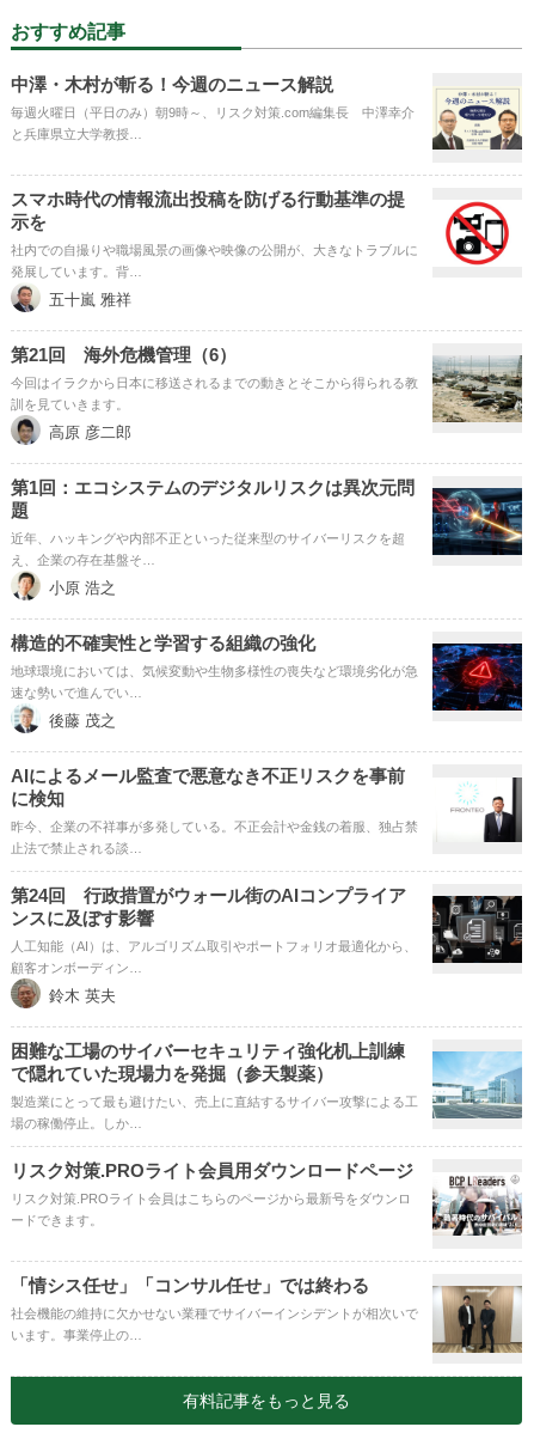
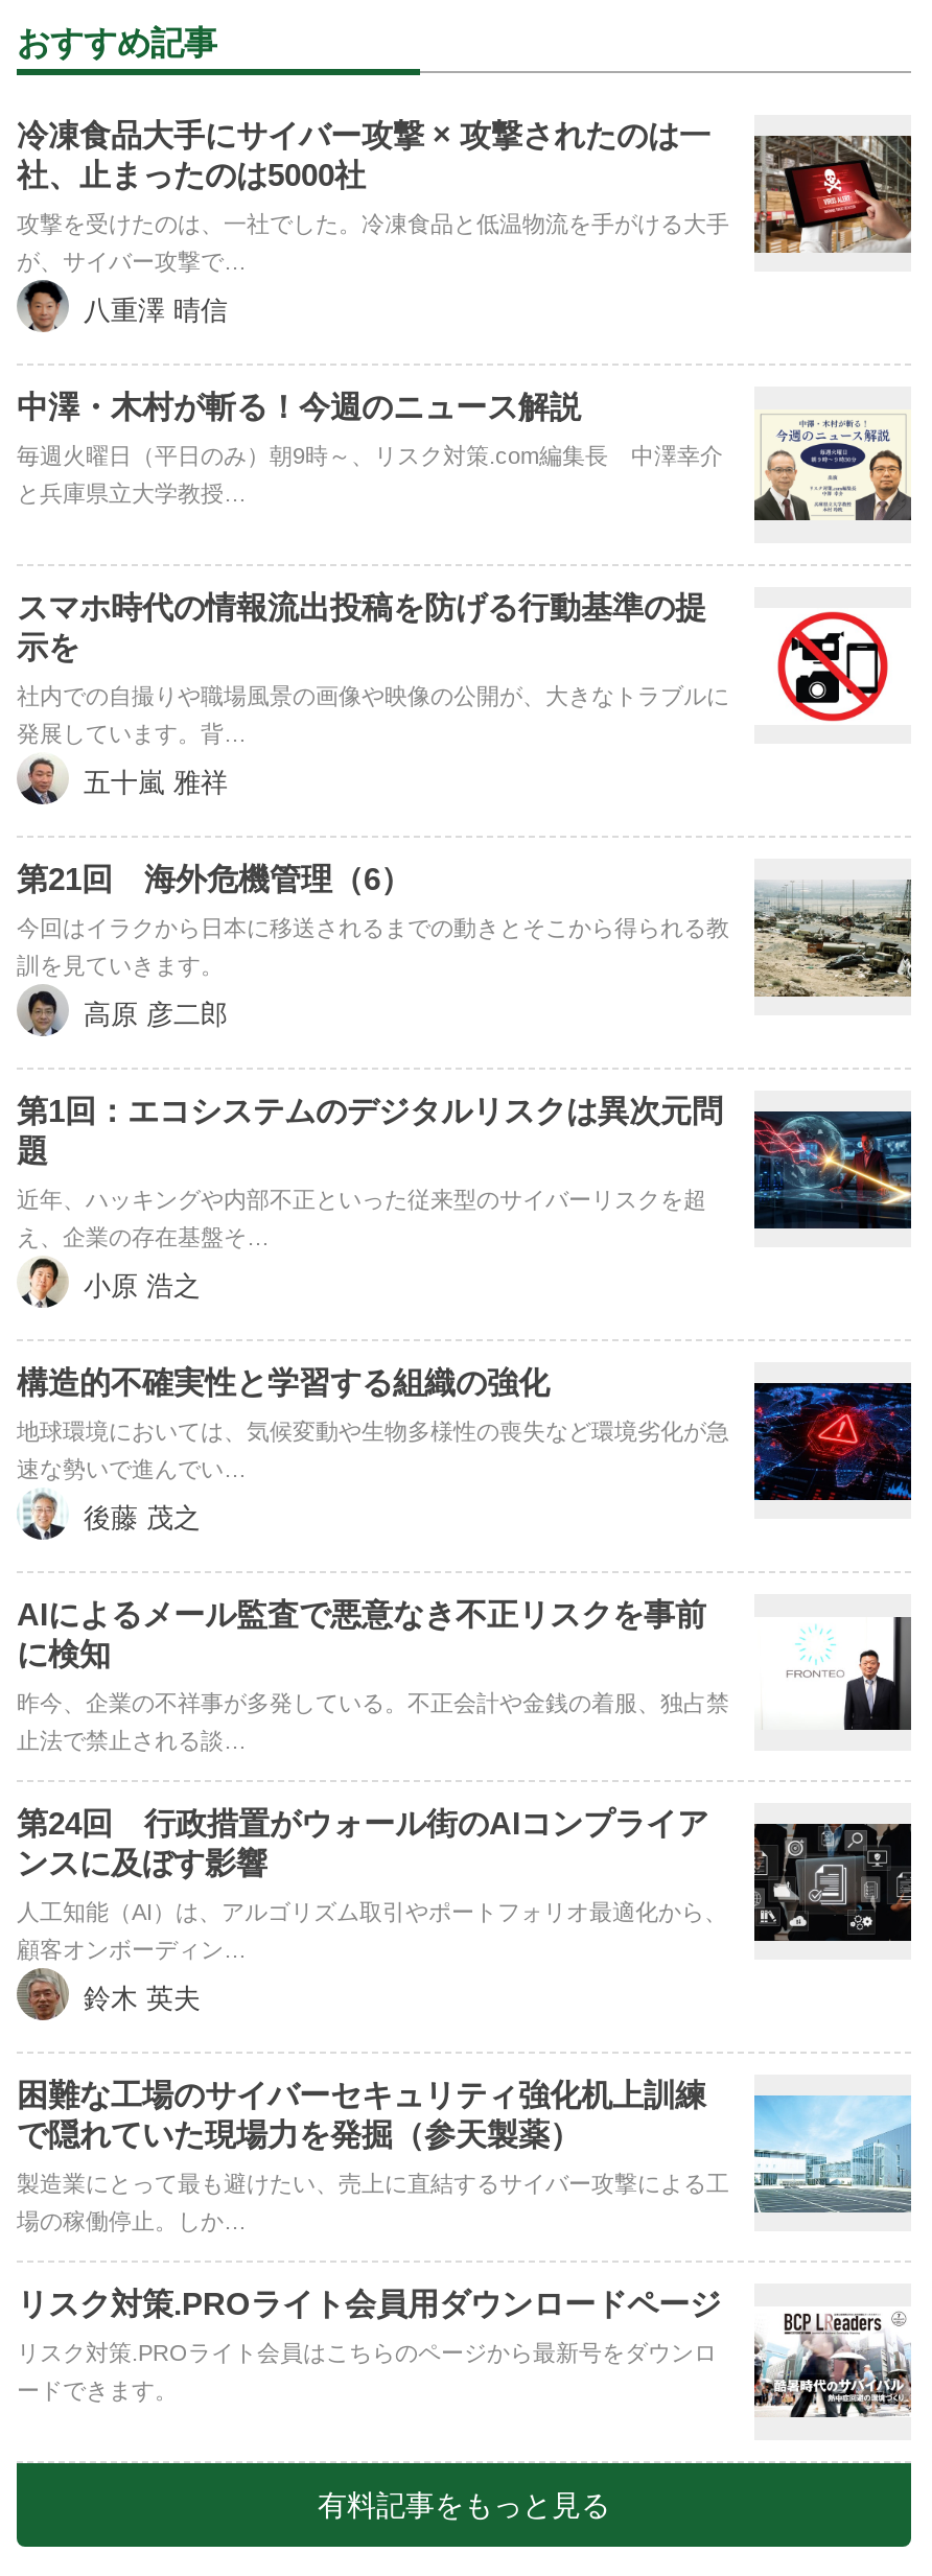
none -> [17,118,913,327] [image] | 冷凍食品大手にサイバー攻撃 × 攻撃されたのは一 | 社、止まったのは5000社 | 攻撃を受けたのは、一社でした。冷凍食品と低温物流を手がける大手 | が、サイバー攻撃で… | 八重澤 晴信
moved [11,75,522,1228] -> [17,389,911,2403]: [image] | 中澤・木村が斬る！今週のニュース解説 | 毎週火曜日（平日のみ）朝9時～、リスク対策.com編集長 中澤幸介 | ... | リスク対策.PROライト会員はこちらのページから最新号をダウンロ | ードできます。
[11,1276,522,1354] [image] | 「情シス任せ」「コンサル任せ」では終わる | 社会機能の維持に欠かせない業種でサイバーインシデントが相次いで | います。事業停止の… -> none

